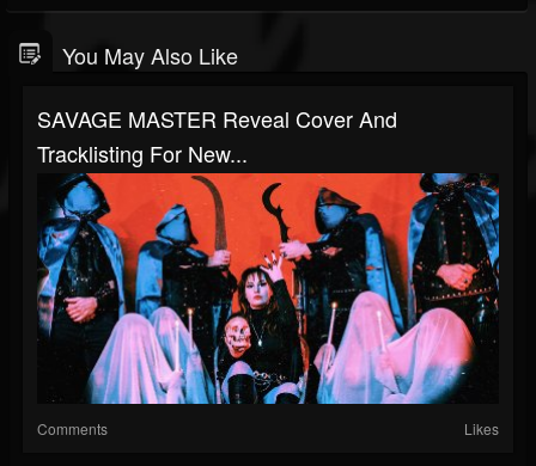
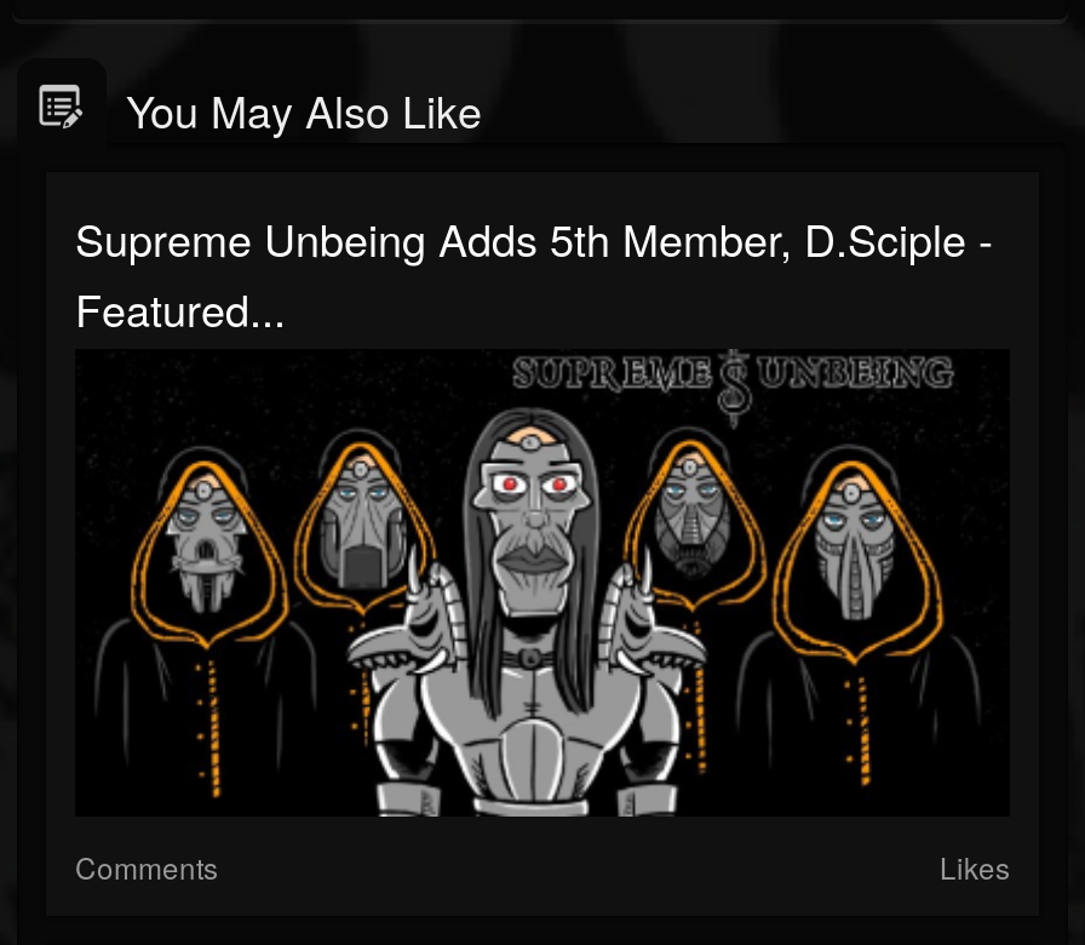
[37,103,397,168] SAVAGE MASTER Reveal Cover And | Tracklisting For New... -> [75,206,993,339] Supreme Unbeing Adds 5th Member, D.Sciple - | Featured...
[37,172,500,405] [image] -> [75,349,1010,819] [image]

